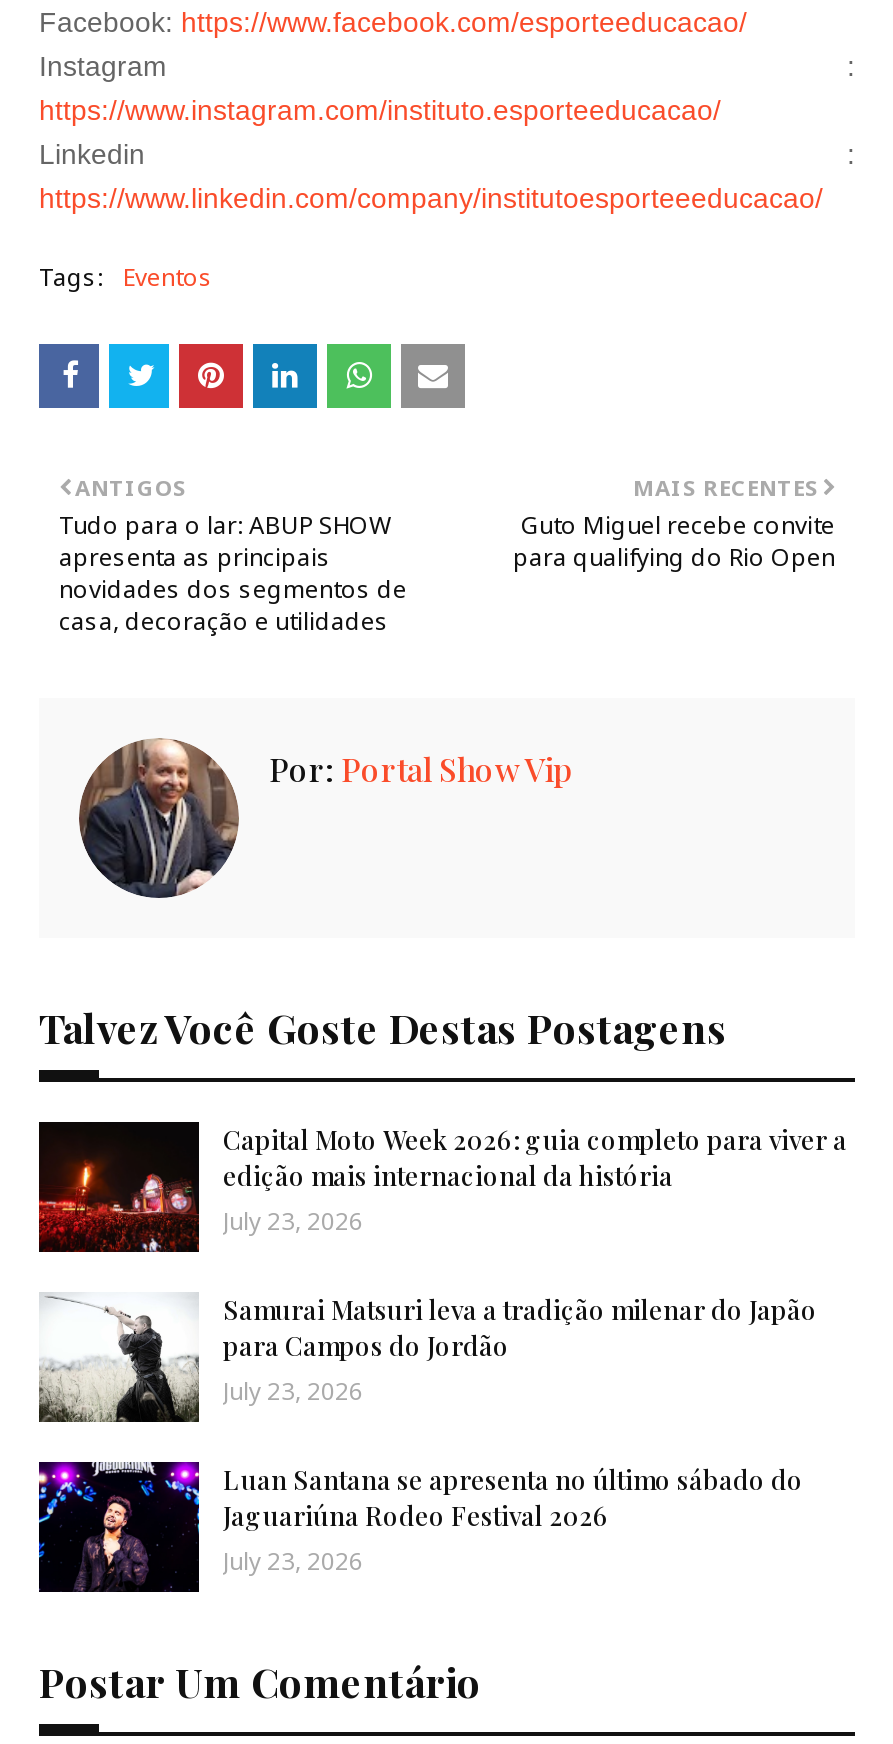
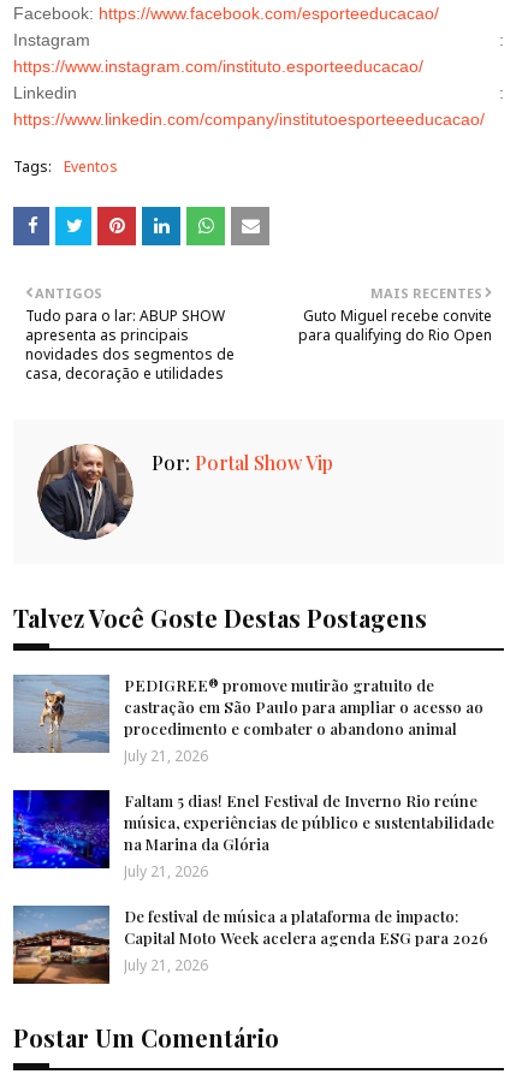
[37,1120,847,1254] [image] | Capital Moto Week 2026: guia completo para viver a | edição mais internacional da história | July 23, 2026 -> [13,675,483,766] [image] | PEDIGREE® promove mutirão gratuito de | castração em São Paulo para ampliar o acesso ao | procedimento e combater o abandono animal | July 21, 2026
[37,1292,817,1424] [image] | Samurai Matsuri leva a tradição milenar do Japão | para Campos do Jordão | July 23, 2026 -> [12,789,494,881] [image] | Faltam 5 dias! Enel Festival de Inverno Rio reúne | música, experiências de público e sustentabilidade | na Marina da Glória | July 21, 2026
[37,1460,803,1594] [image] | Luan Santana se apresenta no último sábado do | Jaguariúna Rodeo Festival 2026 | July 23, 2026 -> [12,904,488,985] [image] | De festival de música a plataforma de impacto: | Capital Moto Week acelera agenda ESG para 2026 | July 21, 2026

